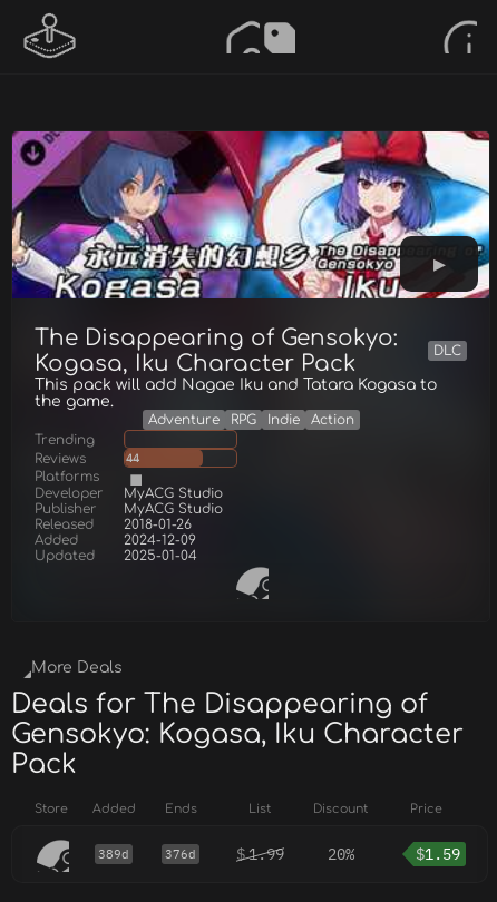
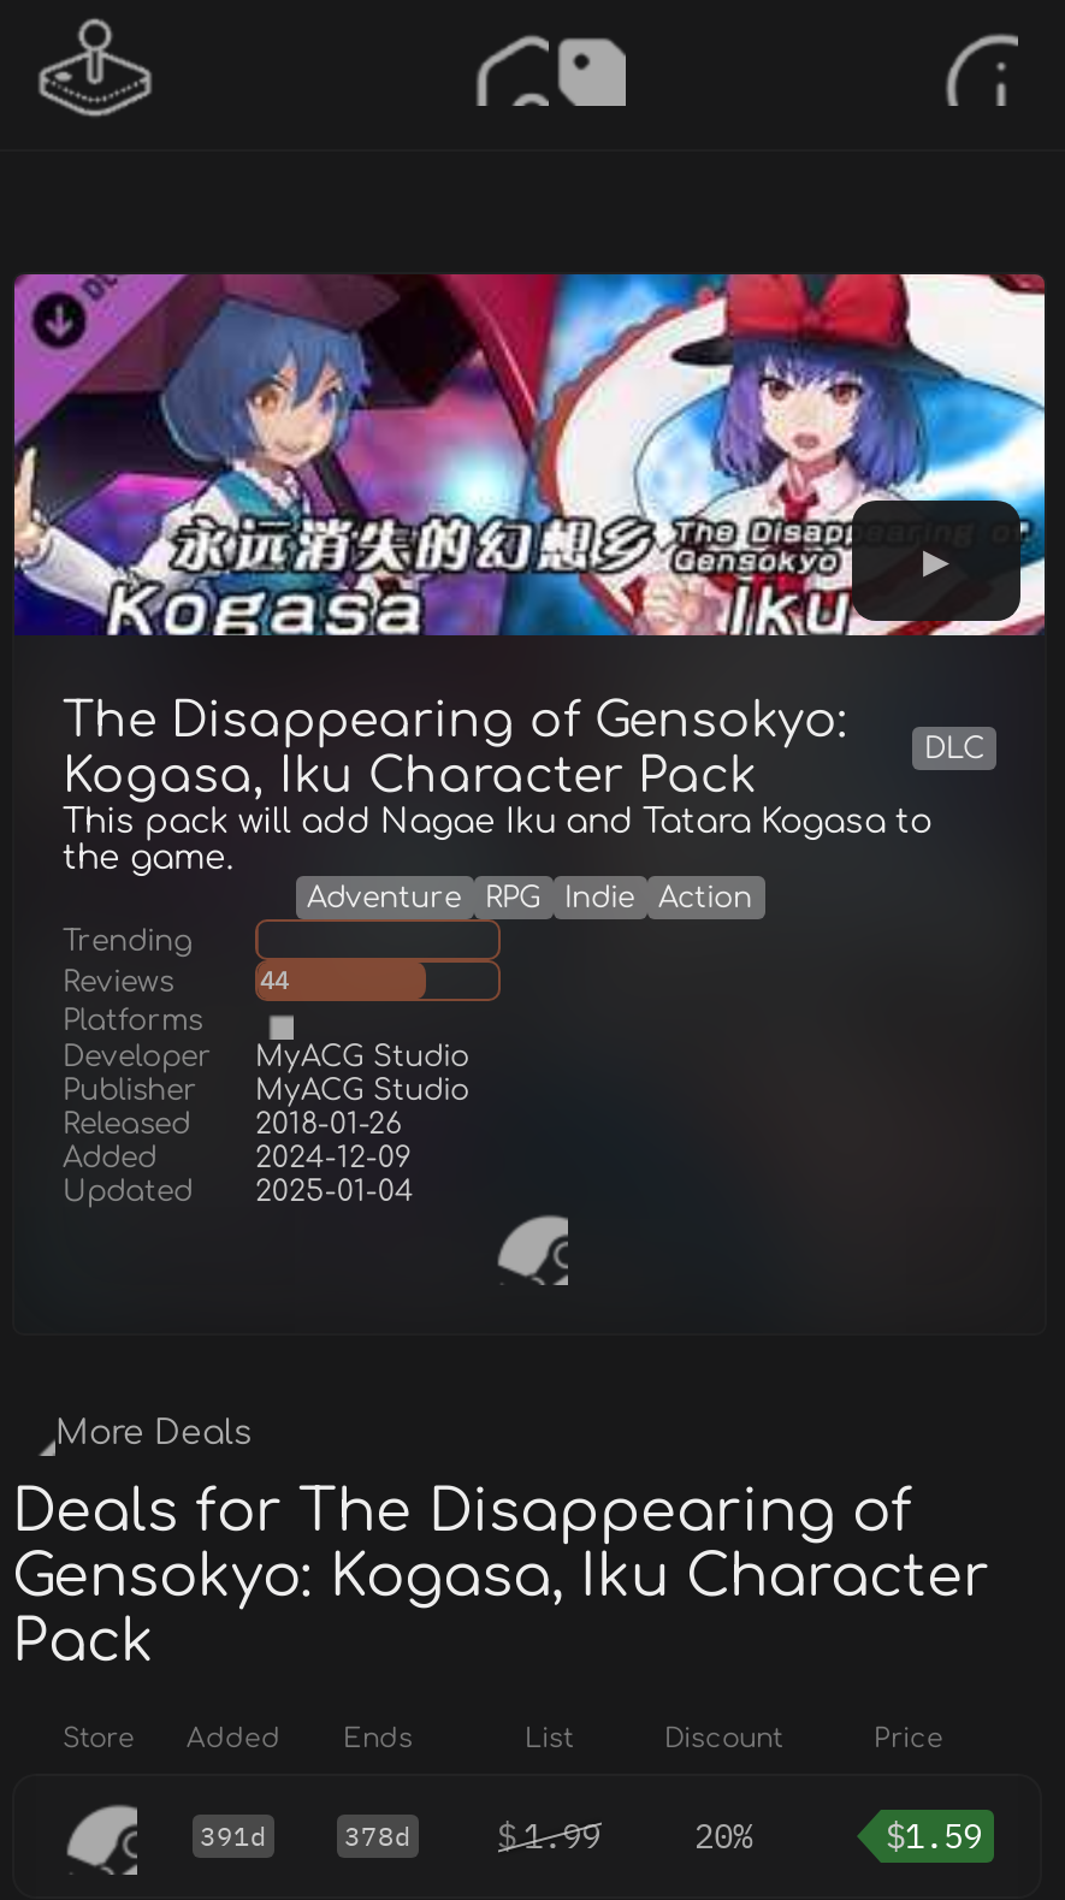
[98,846,196,862] 389d | 376d -> [200,1819,412,1853] 391d | 378d

